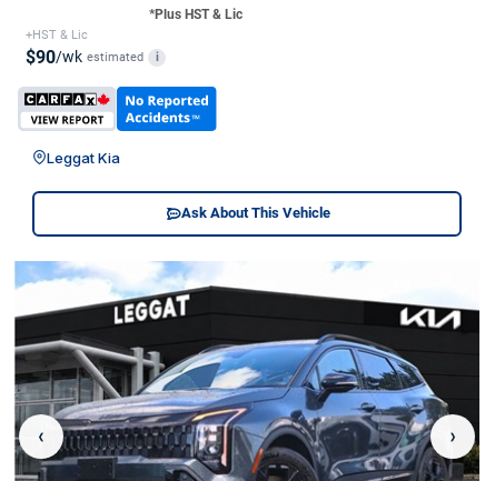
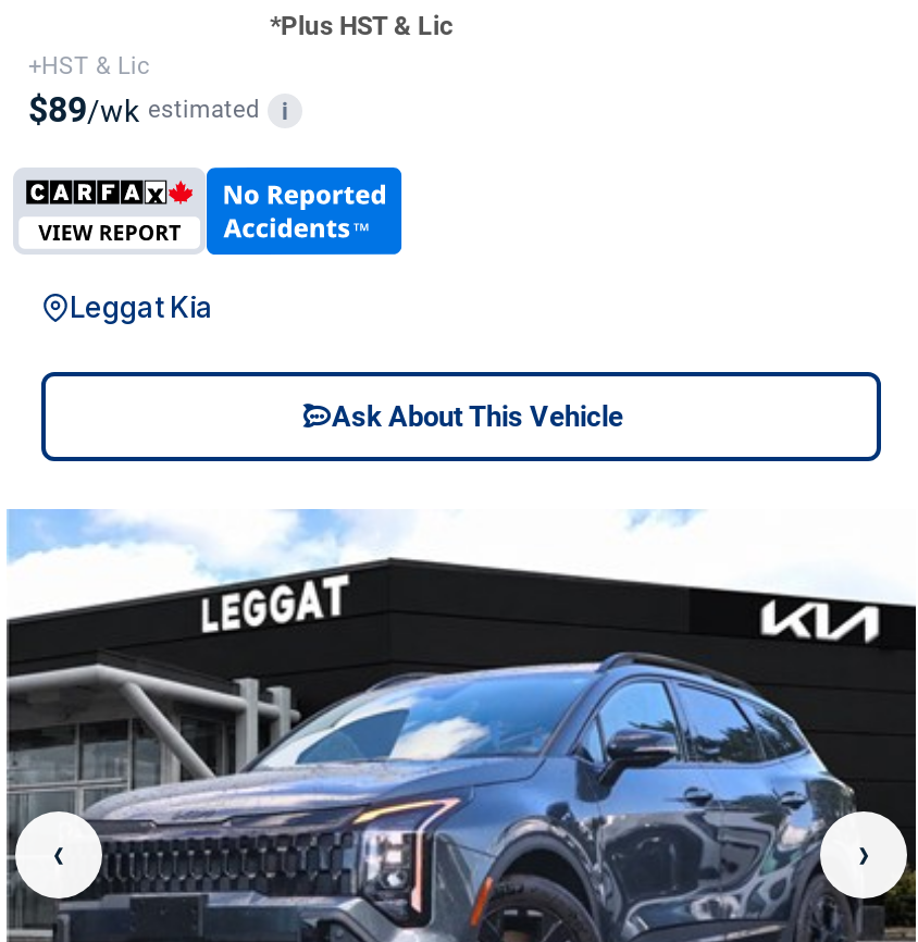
[26,46,159,67] $90/wk estimated i -> [28,90,288,132] $89/wk estimated i

